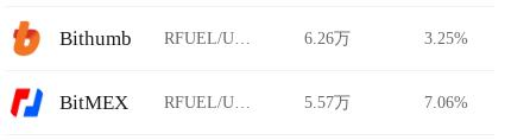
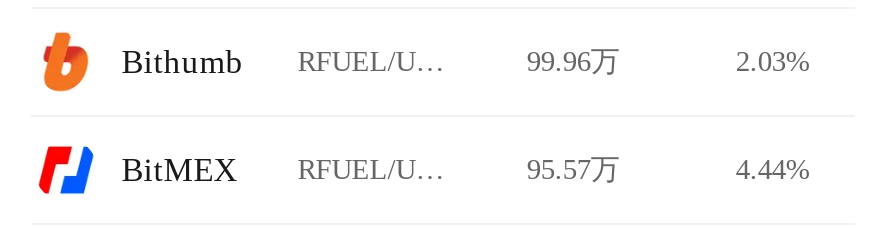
[305,29,351,48] 6.26万 -> [527,45,619,77] 99.96万
[425,29,469,48] 3.25% -> [736,45,810,77] 2.03%
[305,93,351,112] 5.57万 -> [527,153,619,185] 95.57万
[425,93,469,112] 7.06% -> [736,153,810,185] 4.44%

